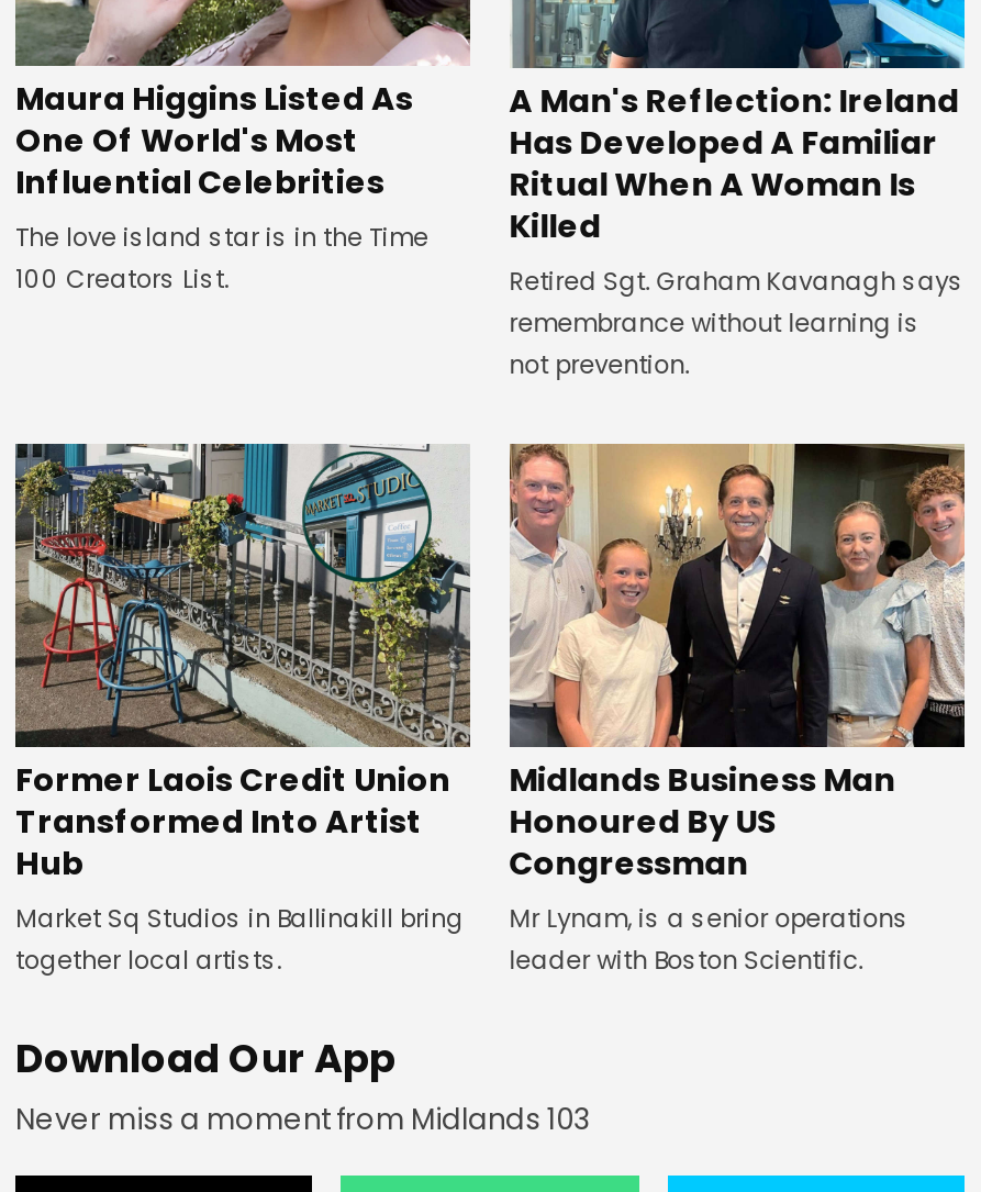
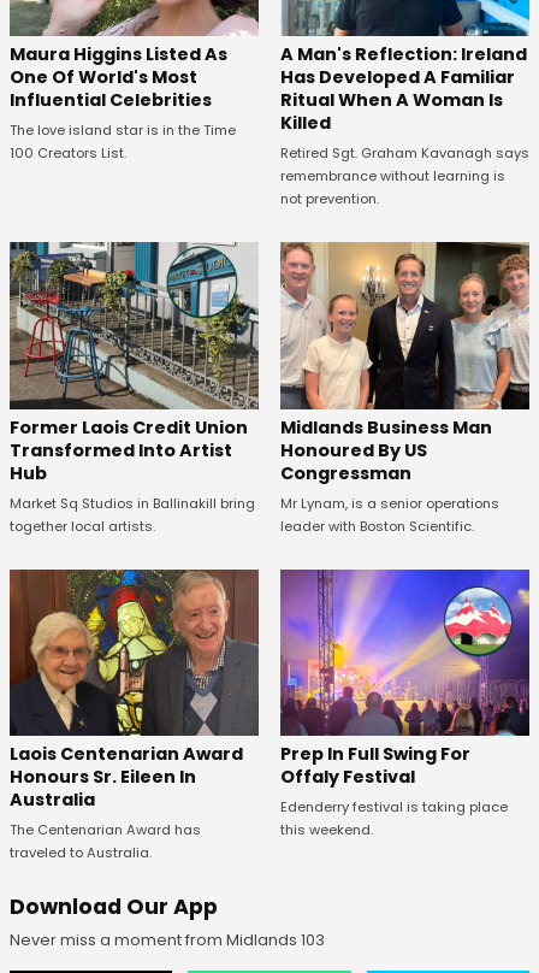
none -> [10,568,260,862] [image] | Laois Centenarian Award | Honours Sr. Eileen In | Australia | The Centenarian Award has | traveled to Australia.
none -> [279,568,531,839] [image] | Prep In Full Swing For | Offaly Festival | Edenderry festival is taking place | this weekend.

